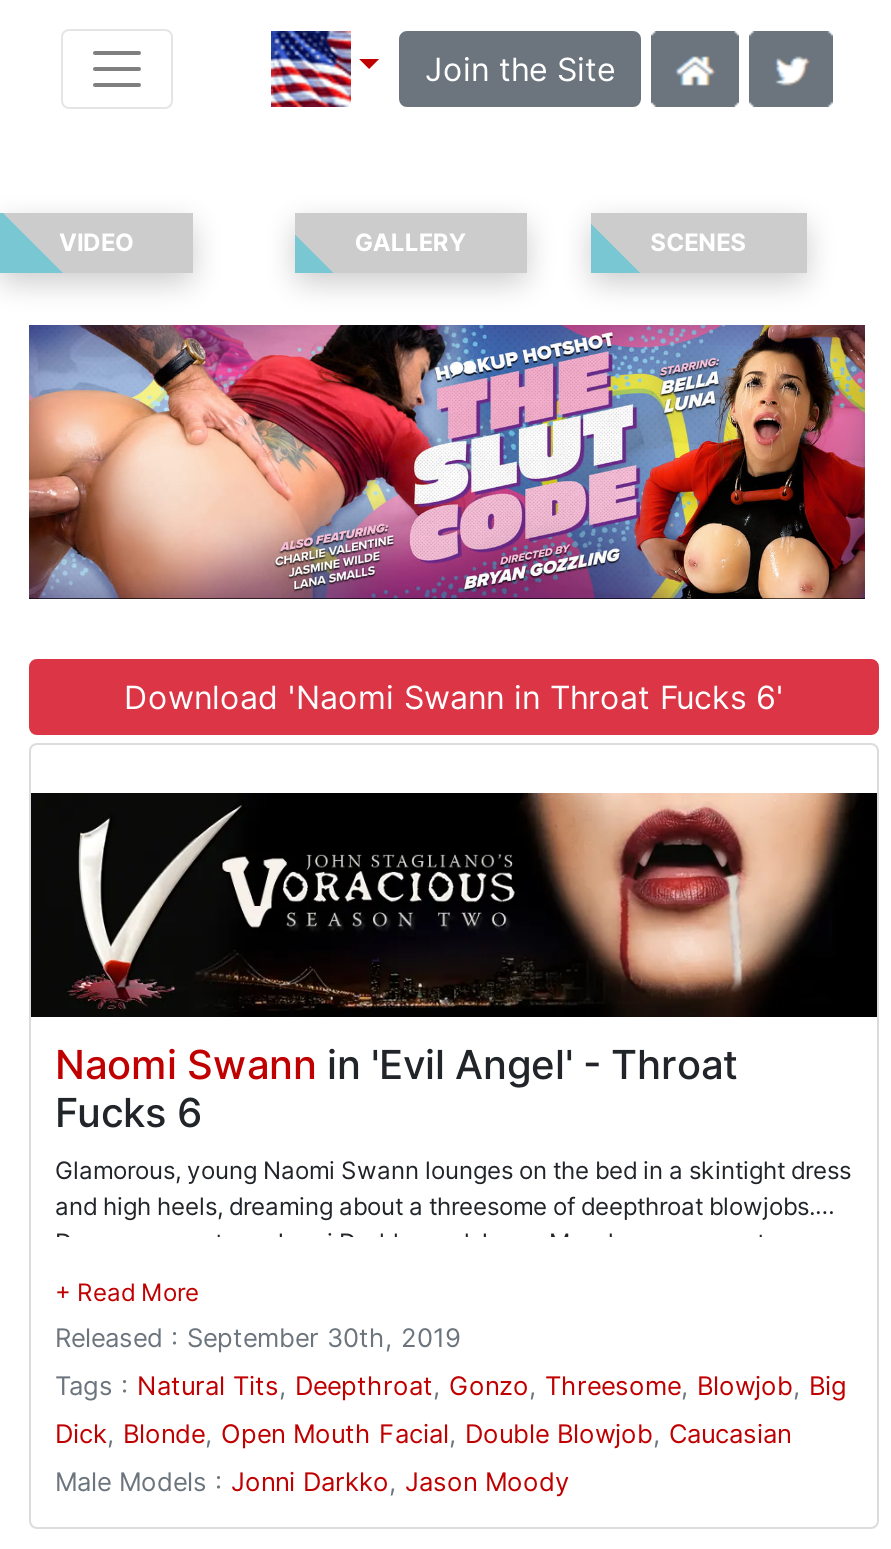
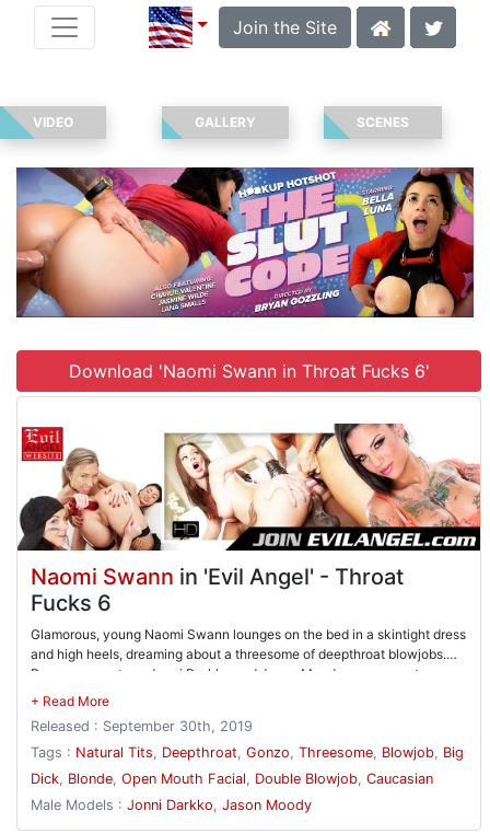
[29,791,879,1019] [image] -> [17,422,481,552] [image]

